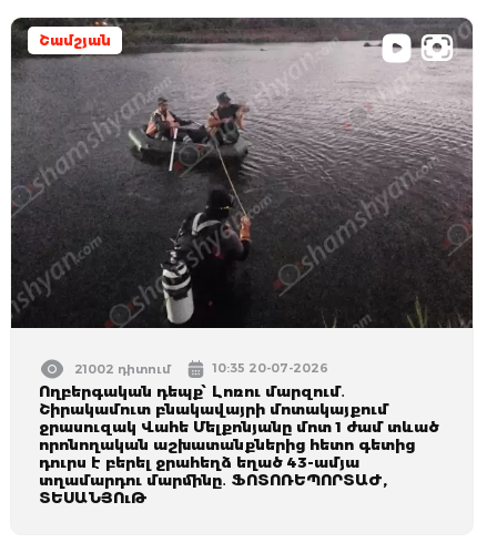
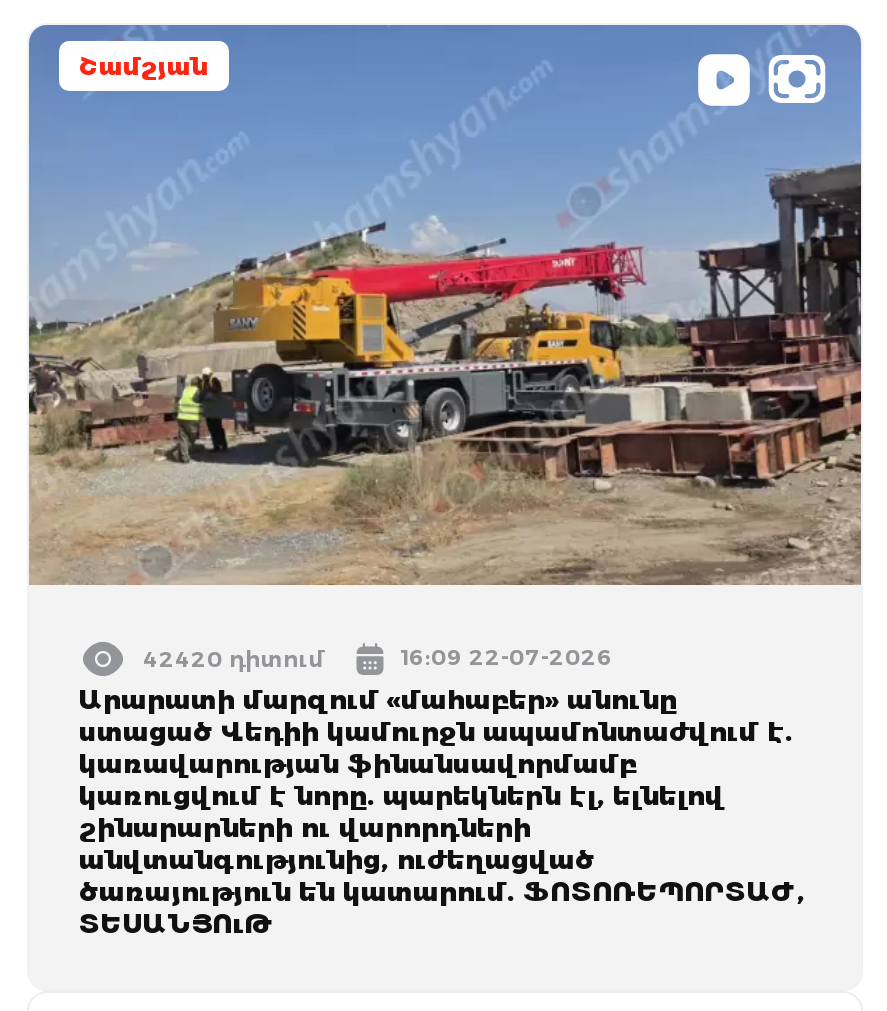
[10,17,474,488] [image] | 21002 դիտում | 10:35 20-07-2026 | Ողբերգական դեպք՝ Լոռու մարզում․ | Շիրակամուտ բնակավայրի մոտակայքում | ջրասուզակ Վահե Մելքոնյանը մոտ 1 ժամ տևած | որոնողական աշխատանքներից հետո գետից | դուրս է բերել ջրահեղձ եղած 43-ամյա | տղամարդու մարմինը․ ՖՈՏՈՌԵՊՈՐՏԱԺ, -> [27,23,863,906] [image] | 42420 դիտում | 16:09 22-07-2026 | Արարատի մարզում «մահաբեր» անունը | ստացած Վեդիի կամուրջն ապամոնտաժվում է. | կառավարության ֆինանսավորմամբ | կառուցվում է նորը. պարեկներն էլ, ելնելով | շինարարների ու վարորդների | անվտանգությունից, ուժեղացված | ծառայություն են կատարում. ՖՈՏՈՌԵՊՈՐՏԱԺ,

